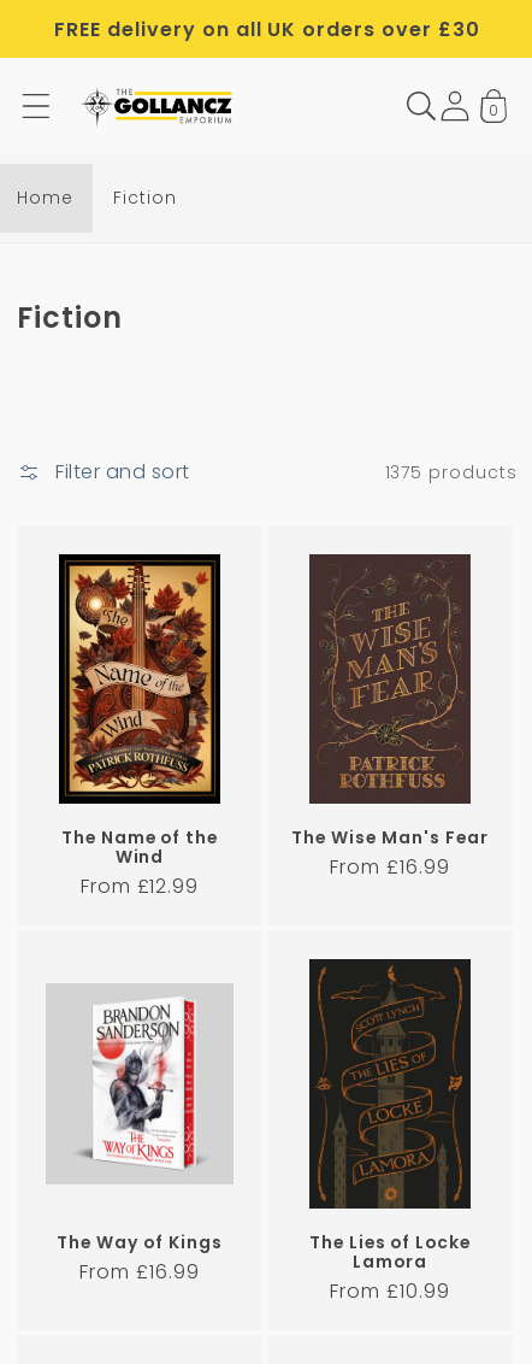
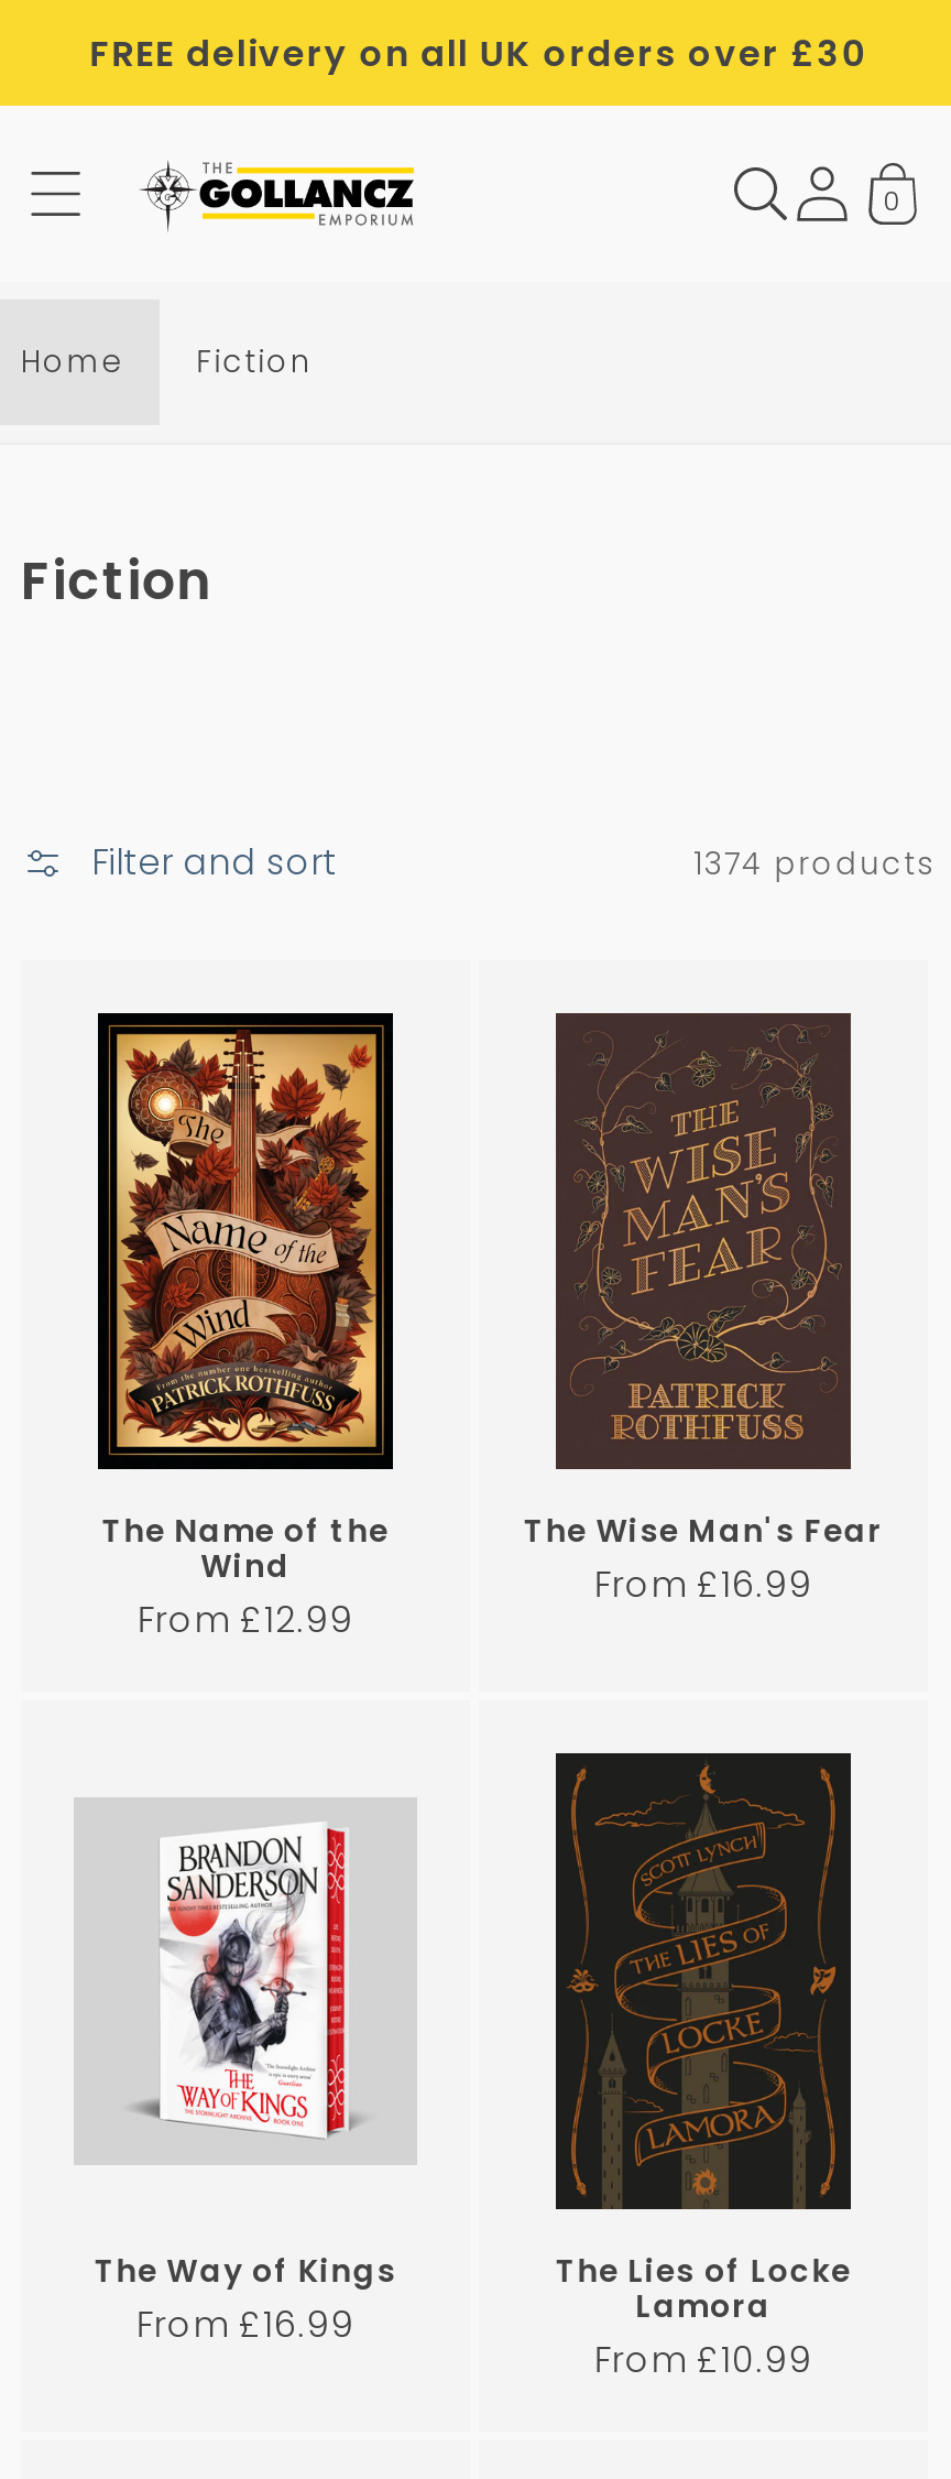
[385,460,518,484] 1375 products -> [693,841,937,885] 1374 products

